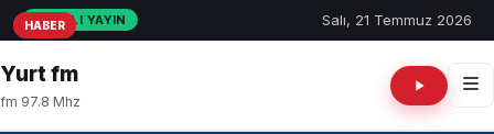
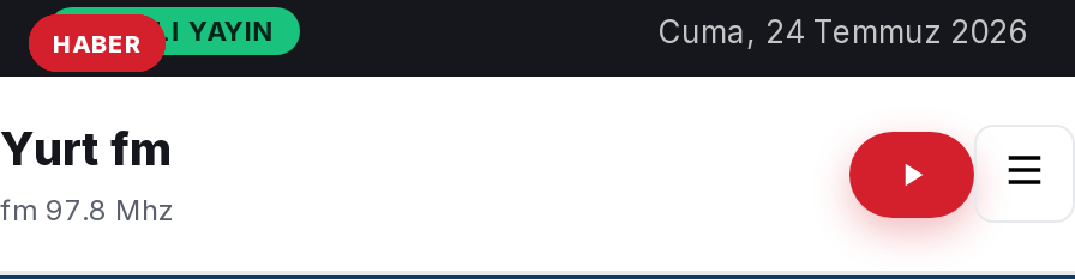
[322,11,472,29] Salı, 21 Temmuz 2026 -> [657,12,1027,50] Cuma, 24 Temmuz 2026

